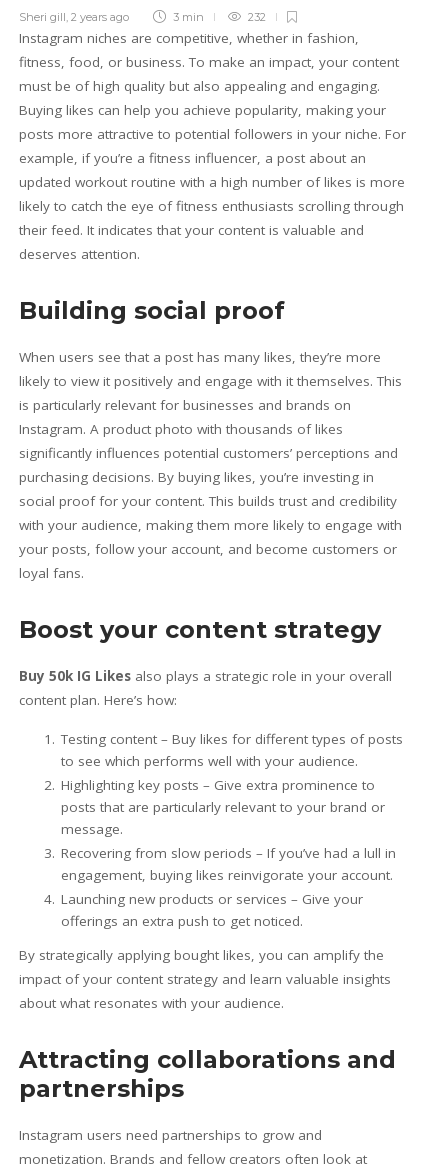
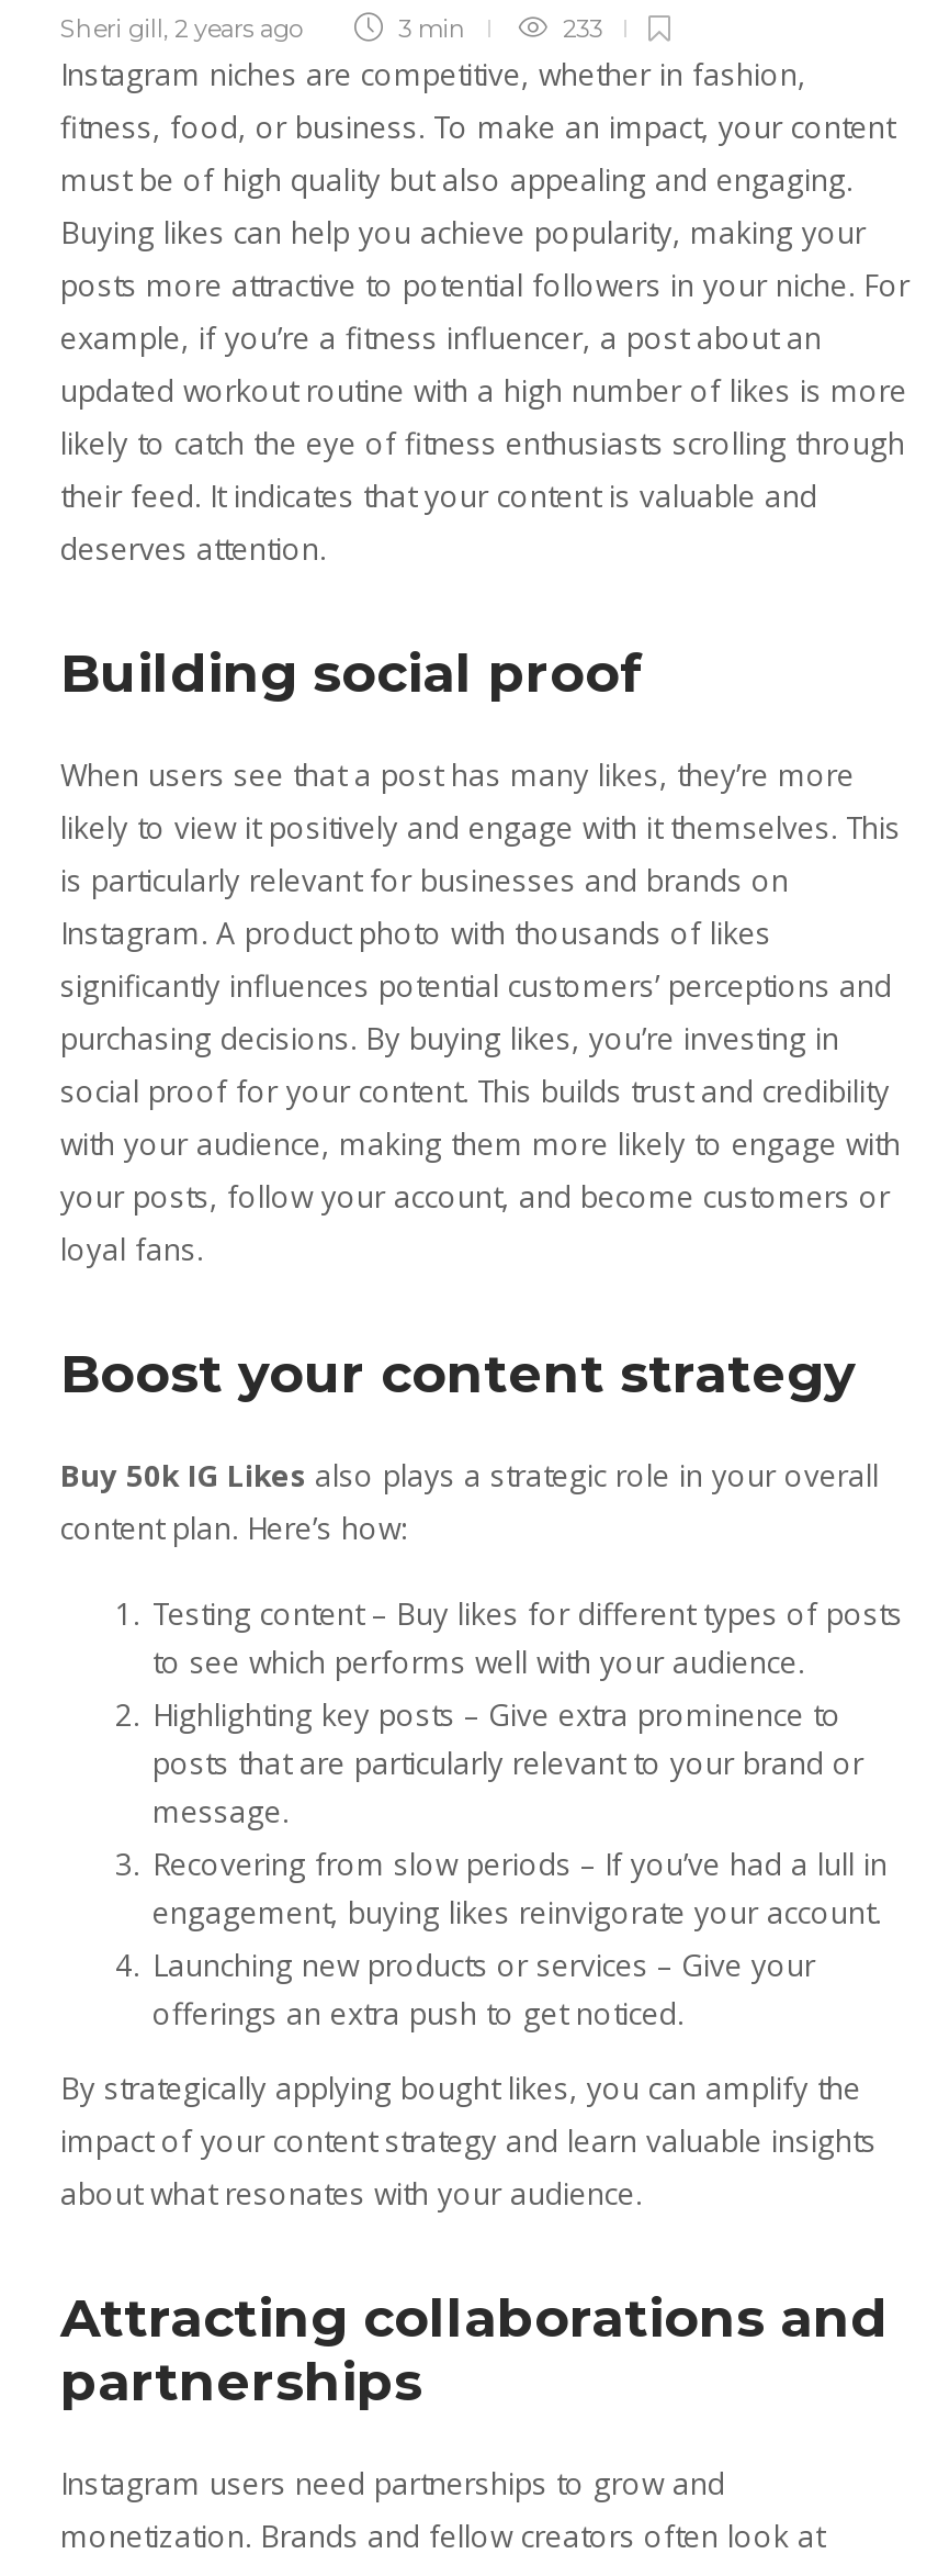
[245,10,266,24] 232 -> [556,13,602,43] 233

